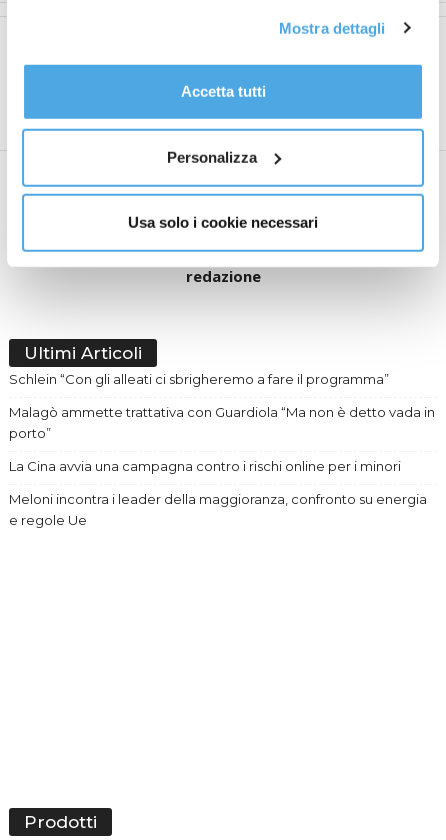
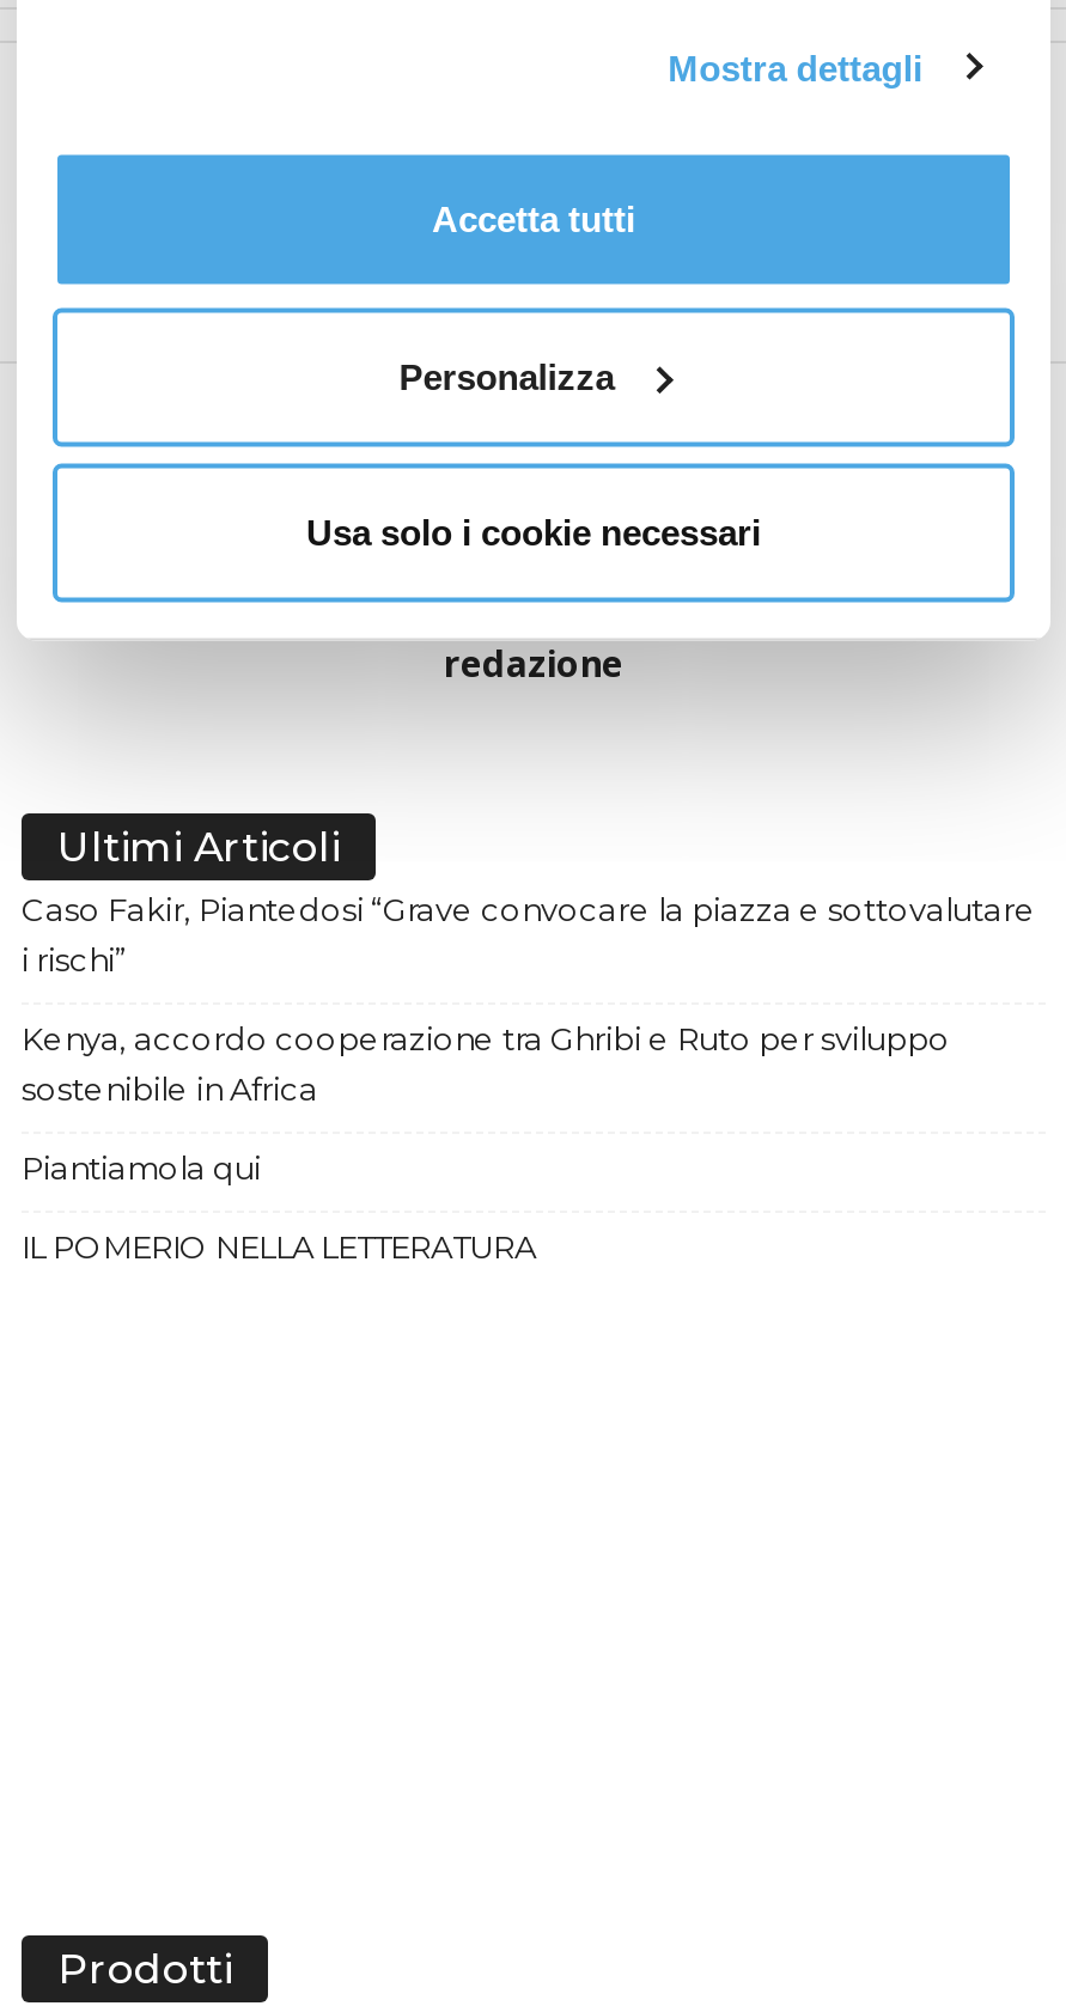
[9,371,389,387] Schlein “Con gli alleati ci sbrigheremo a fare il programma” -> [22,890,1036,979] Caso Fakir, Piantedosi “Grave convocare la piazza e sottovalutare | i rischi”
[9,404,435,441] Malagò ammette trattativa con Guardiola “Ma non è detto vada in | porto” -> [22,1020,950,1108] Kenya, accordo cooperazione tra Ghribi e Ruto per sviluppo | sostenibile in Africa
[9,458,401,474] La Cina avvia una campagna contro i rischi online per i minori -> [22,1149,261,1187] Piantiamola qui
[9,491,427,528] Meloni incontra i leader della maggioranza, confronto su energia | e regole Ue -> [22,1228,536,1266] IL POMERIO NELLA LETTERATURA

